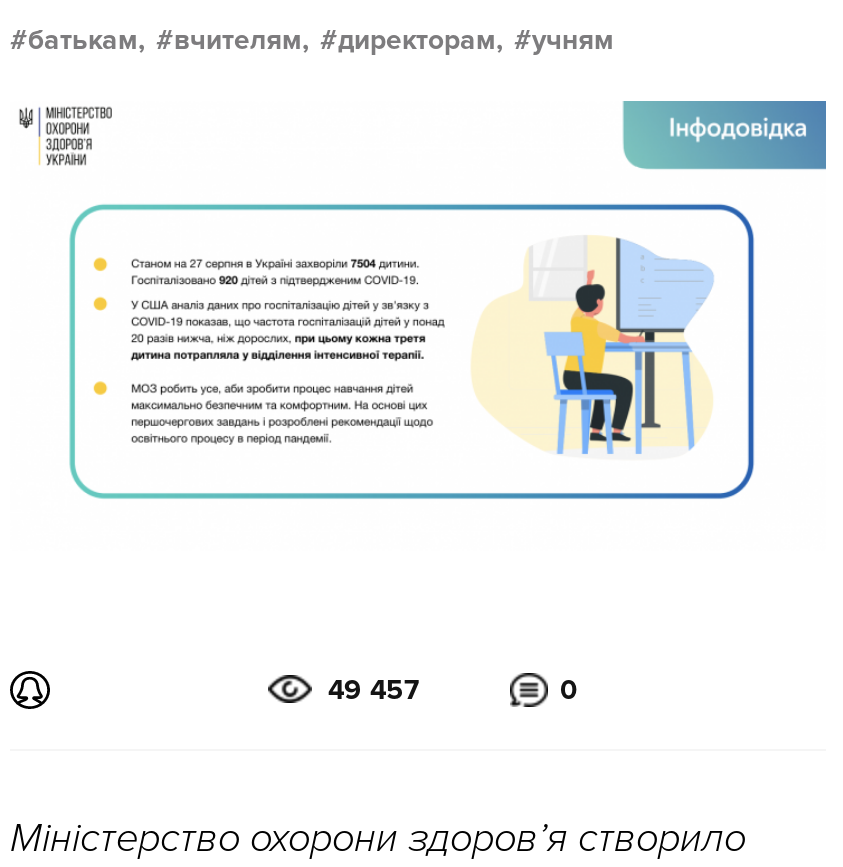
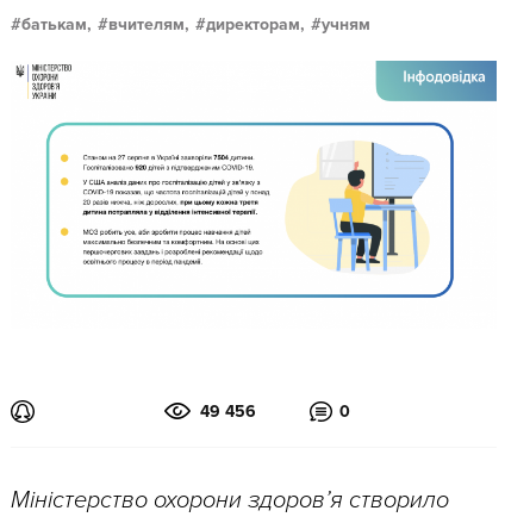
[328,672,420,706] 49 457 -> [199,401,255,421] 49 456

